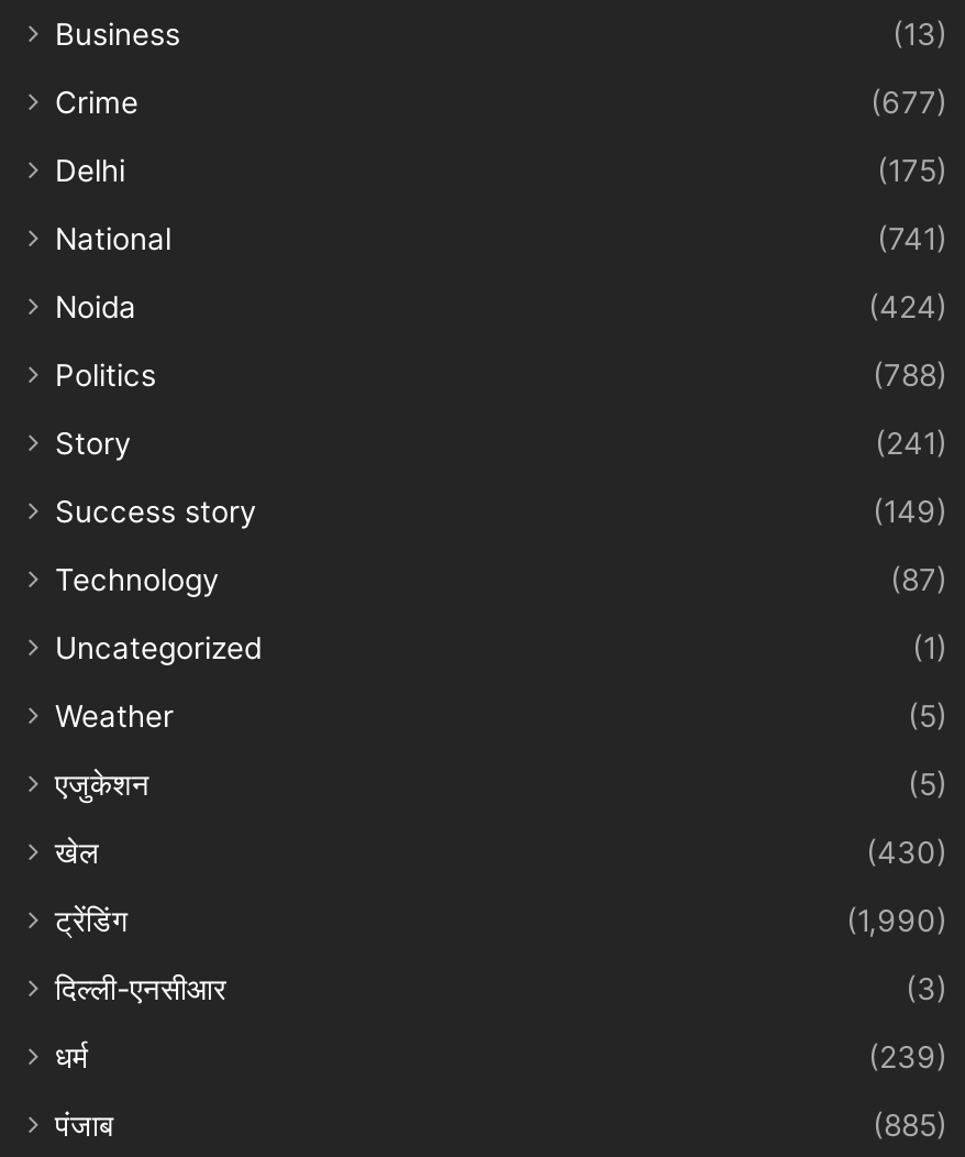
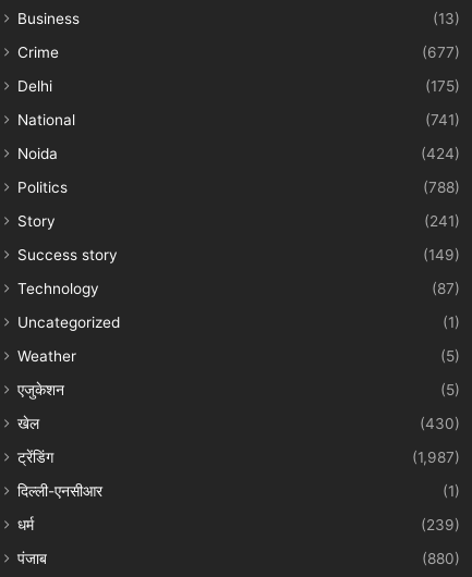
[846,903,947,938] (1,990) -> [412,449,460,466] (1,987)
[906,971,947,1007] (3) -> [443,482,460,500] (1)
[873,1108,947,1143] (885) -> [422,550,460,567] (880)

